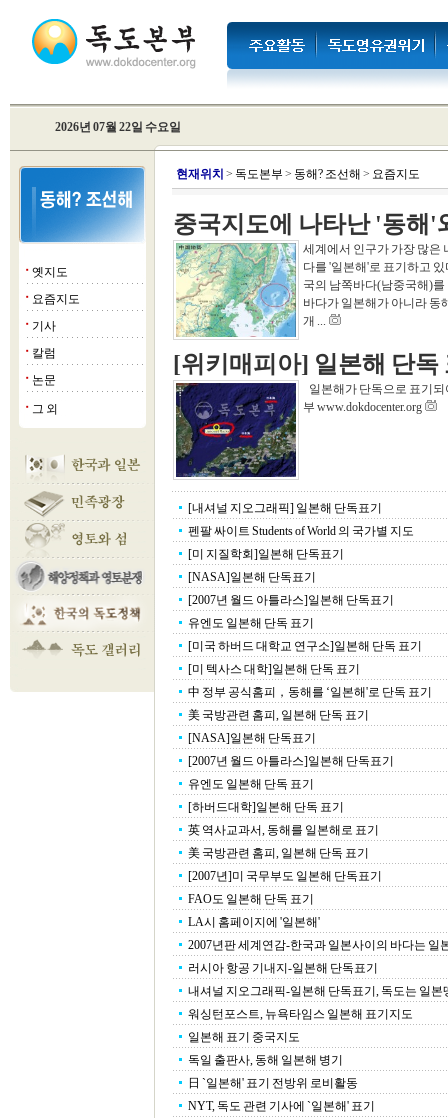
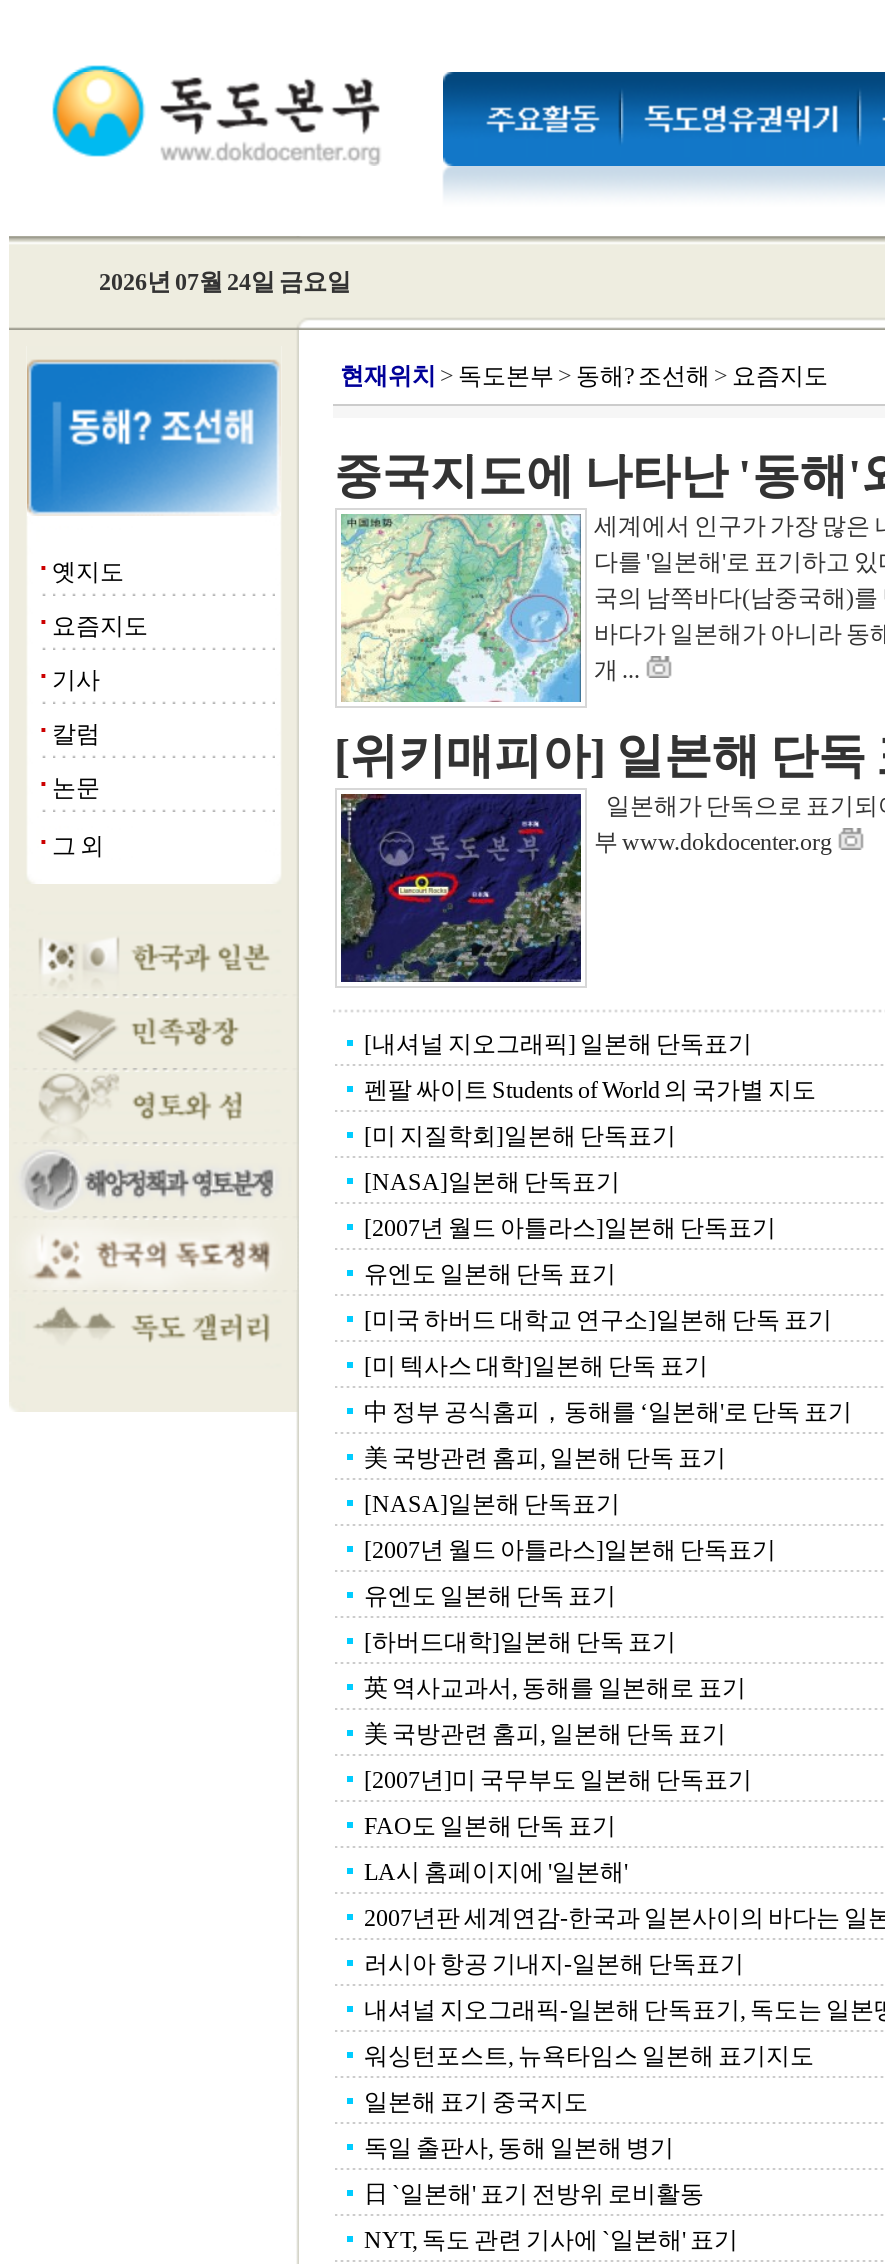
[55,120,181,134] 2026년 07월 22일 수요일 -> [99,268,351,296] 2026년 07월 24일 금요일

